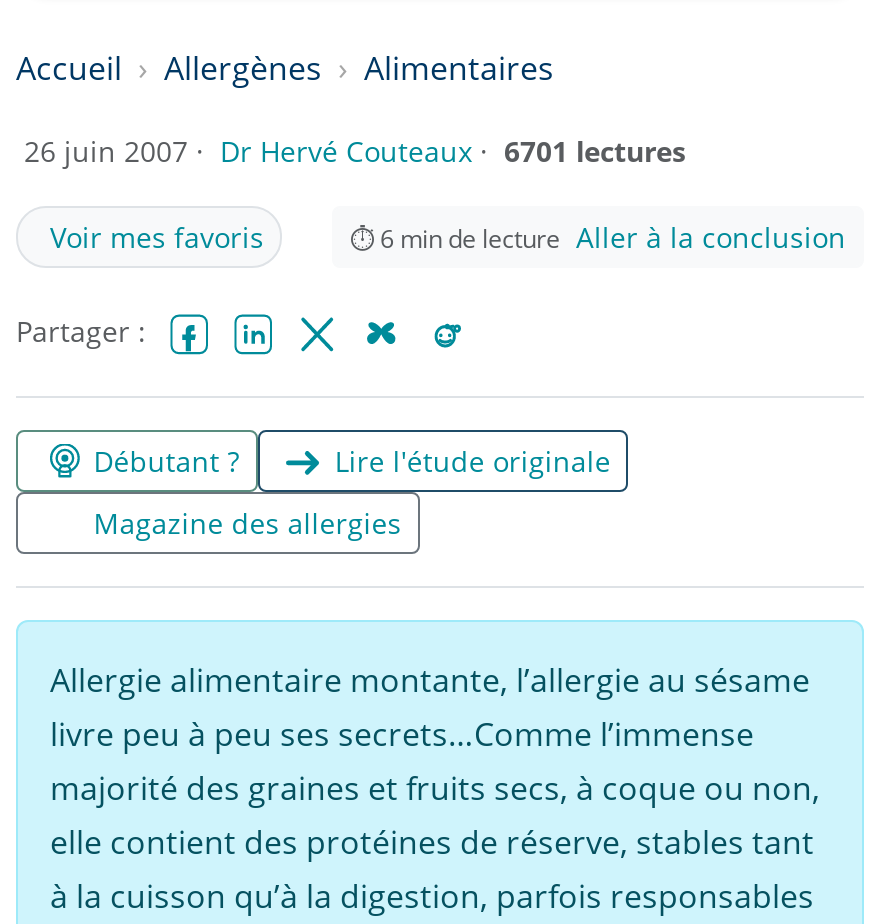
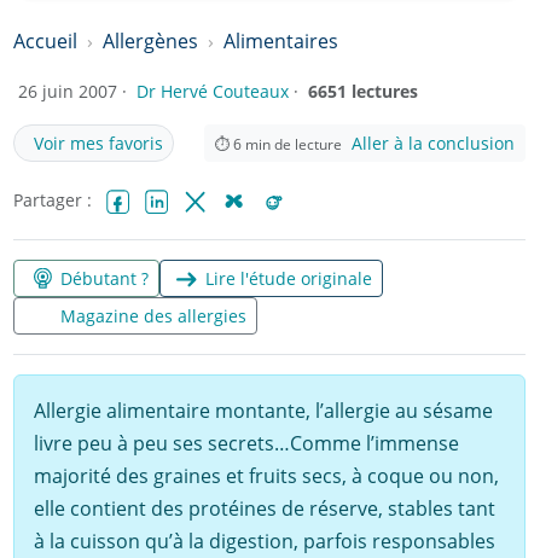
[24,131,686,169] 26 juin 2007 · Dr Hervé Couteaux · 6701 lectures -> [18,79,418,102] 26 juin 2007 · Dr Hervé Couteaux · 6651 lectures

